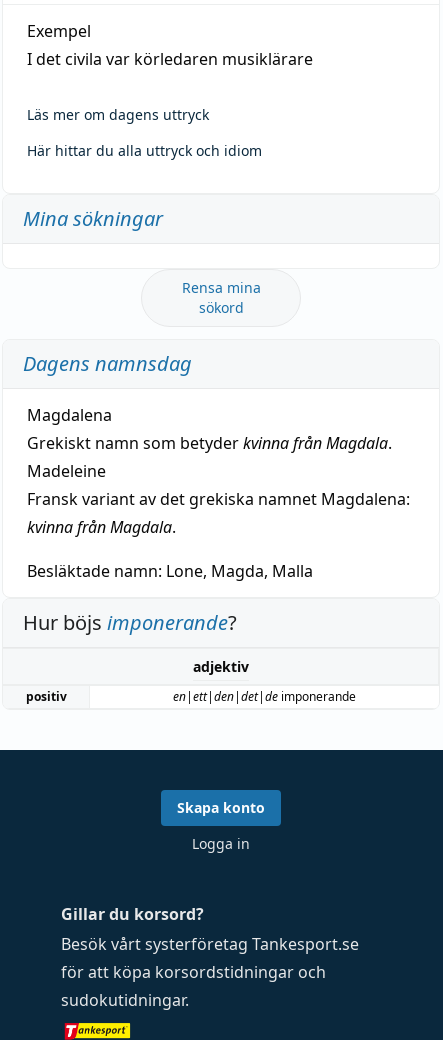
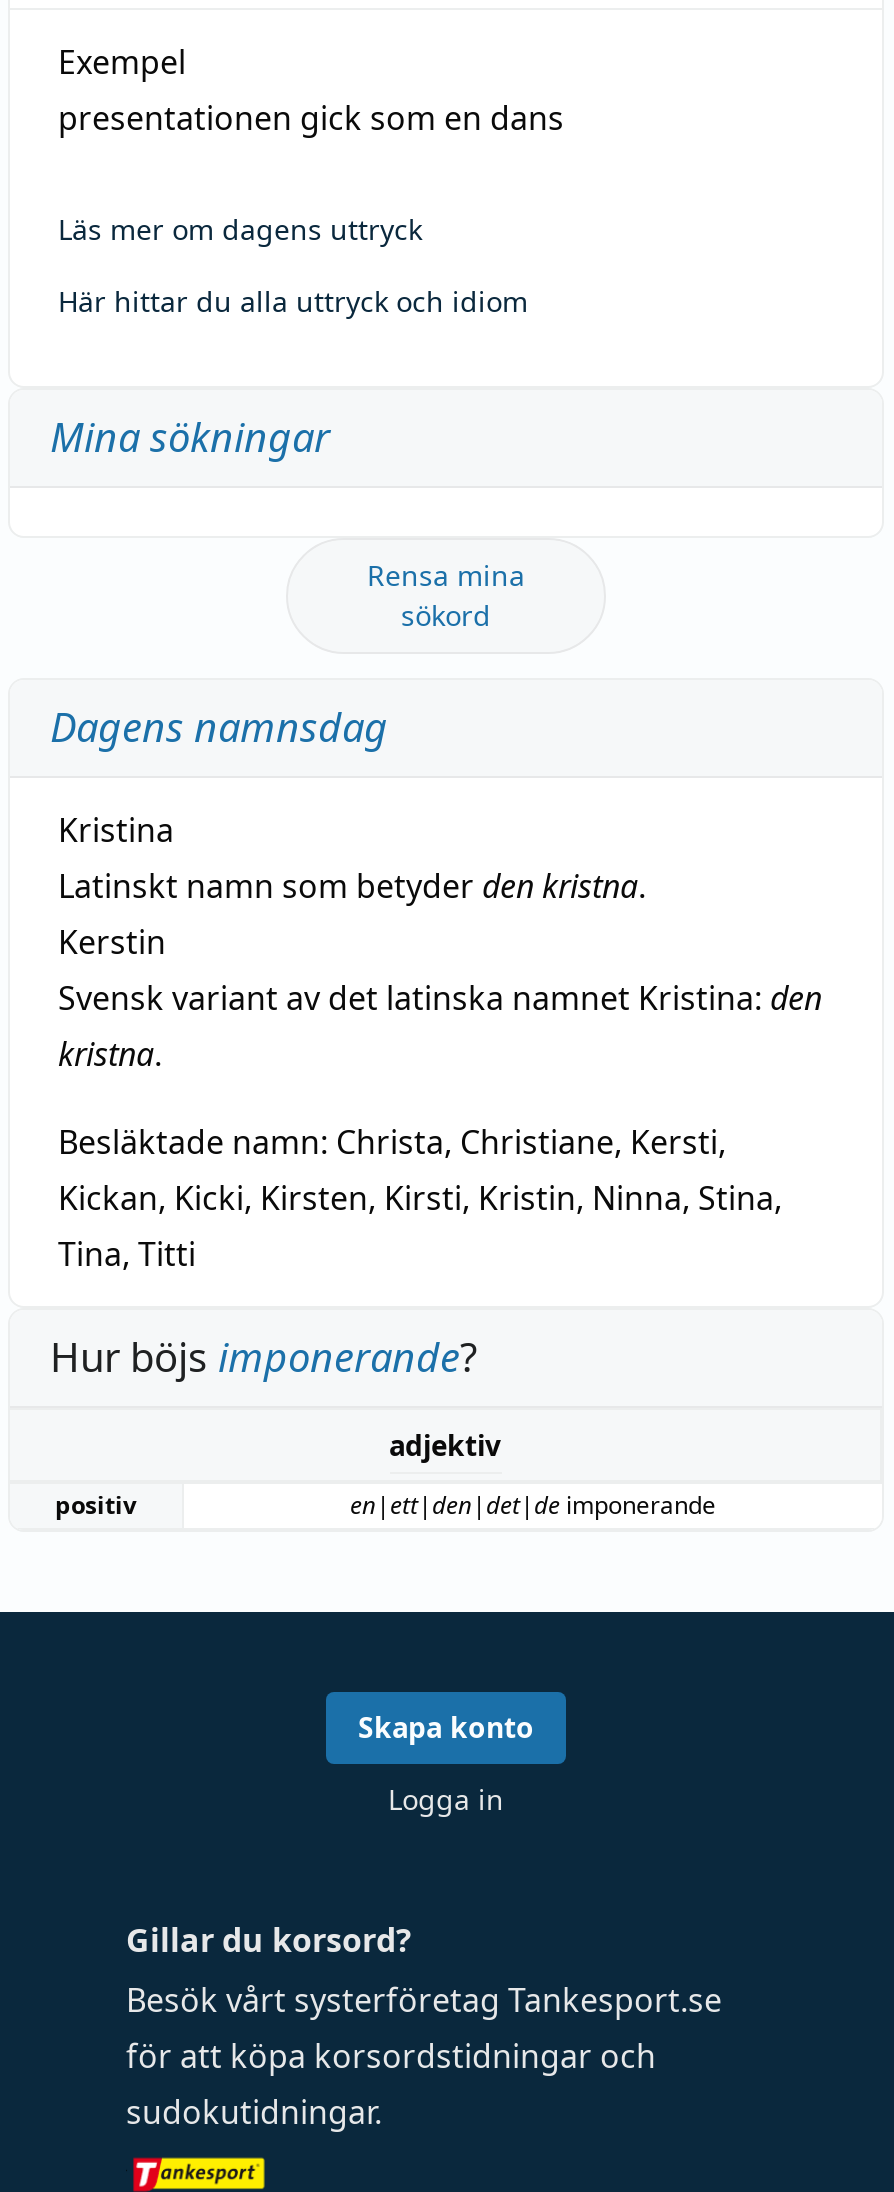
[27,48,313,70] I det civila var körledaren musiklärare -> [58,95,564,139] presentationen gick som en dans
[27,404,410,538] Magdalena | Grekiskt namn som betyder kvinna från Magdala. | Madeleine | Fransk variant av det grekiska namnet Magdalena: | kvinna från Magdala. -> [58,807,822,1075] Kristina | Latinskt namn som betyder den kristna. | Kerstin | Svensk variant av det latinska namnet Kristina: den | kristna.
[27,560,313,582] Besläktade namn: Lone, Magda, Malla -> [58,1119,782,1275] Besläktade namn: Christa, Christiane, Kersti, | Kickan, Kicki, Kirsten, Kirsti, Kristin, Ninna, Stina, | Tina, Titti

